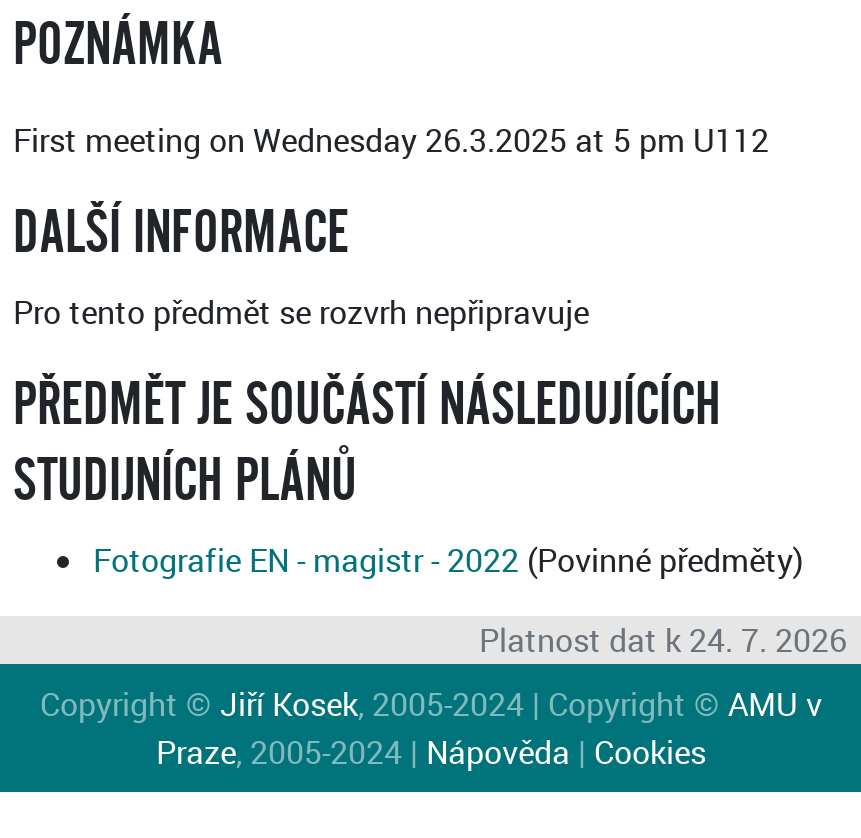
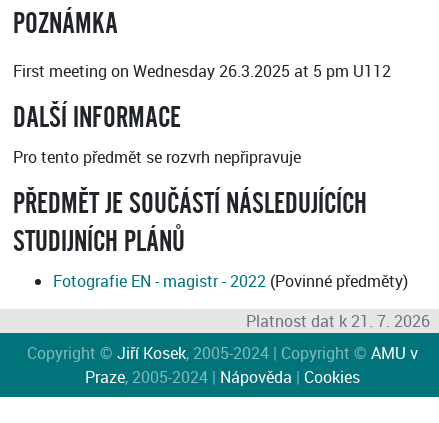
[479,619,847,663] Platnost dat k 24. 7. 2026 -> [246,310,430,332] Platnost dat k 21. 7. 2026

